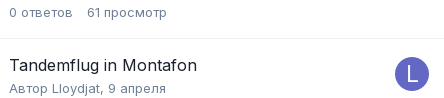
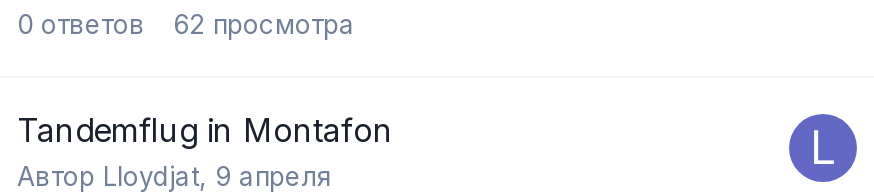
[9,3,167,19] 0 ответов 61 просмотр -> [17,7,355,39] 0 ответов 62 просмотра

